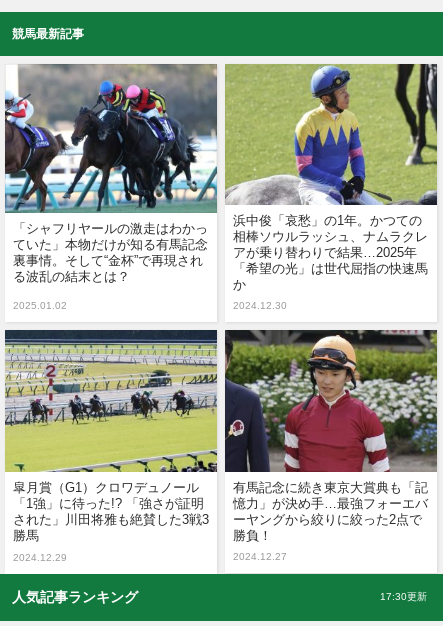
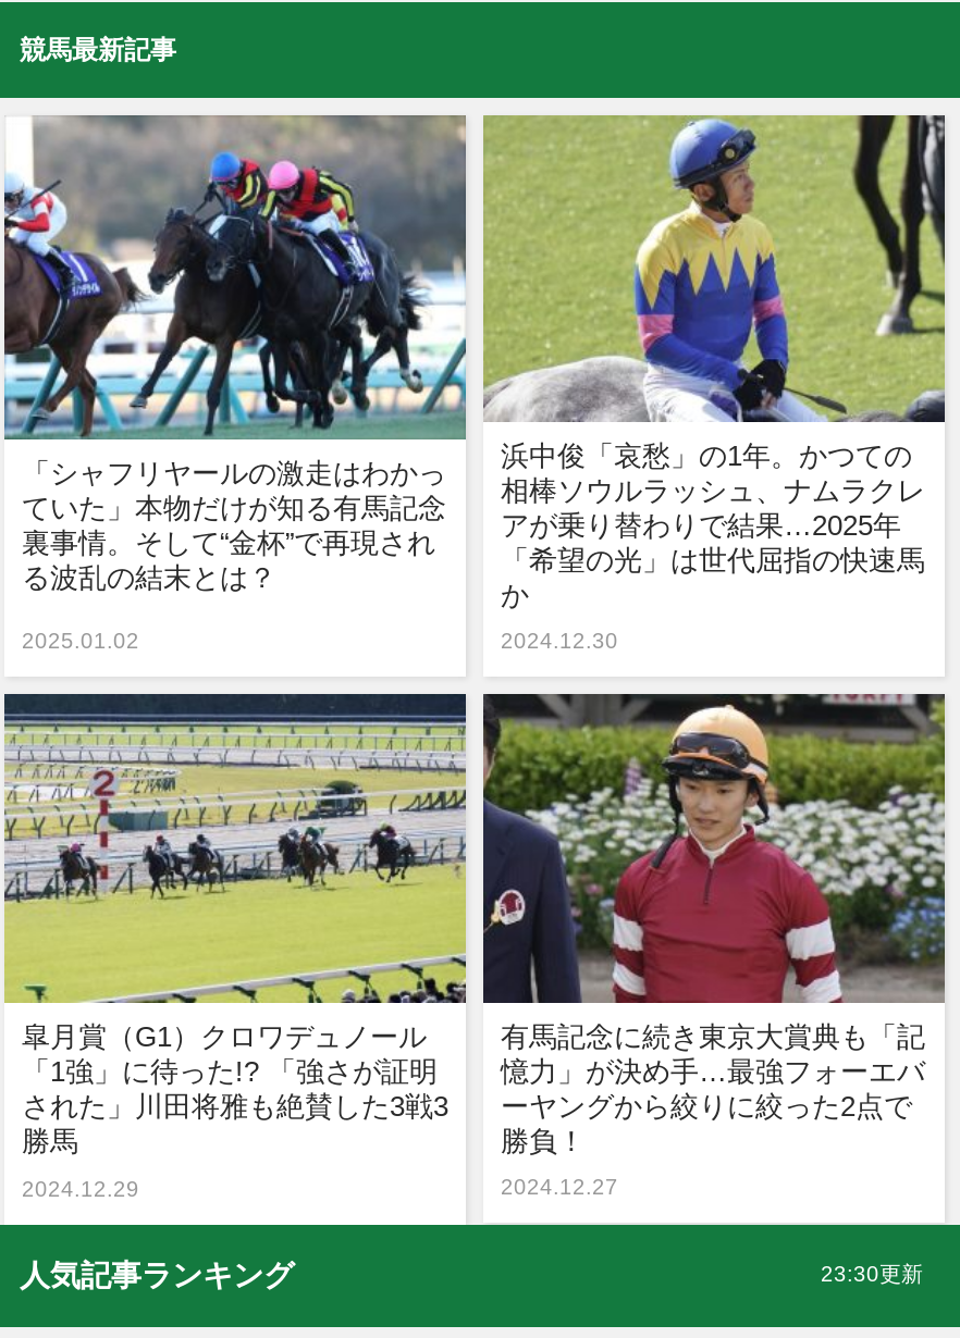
[380,591,427,602] 17:30更新 -> [821,1261,923,1285] 23:30更新

